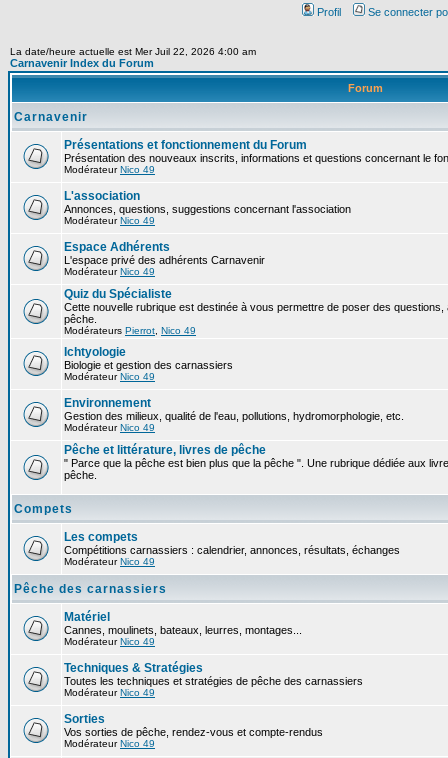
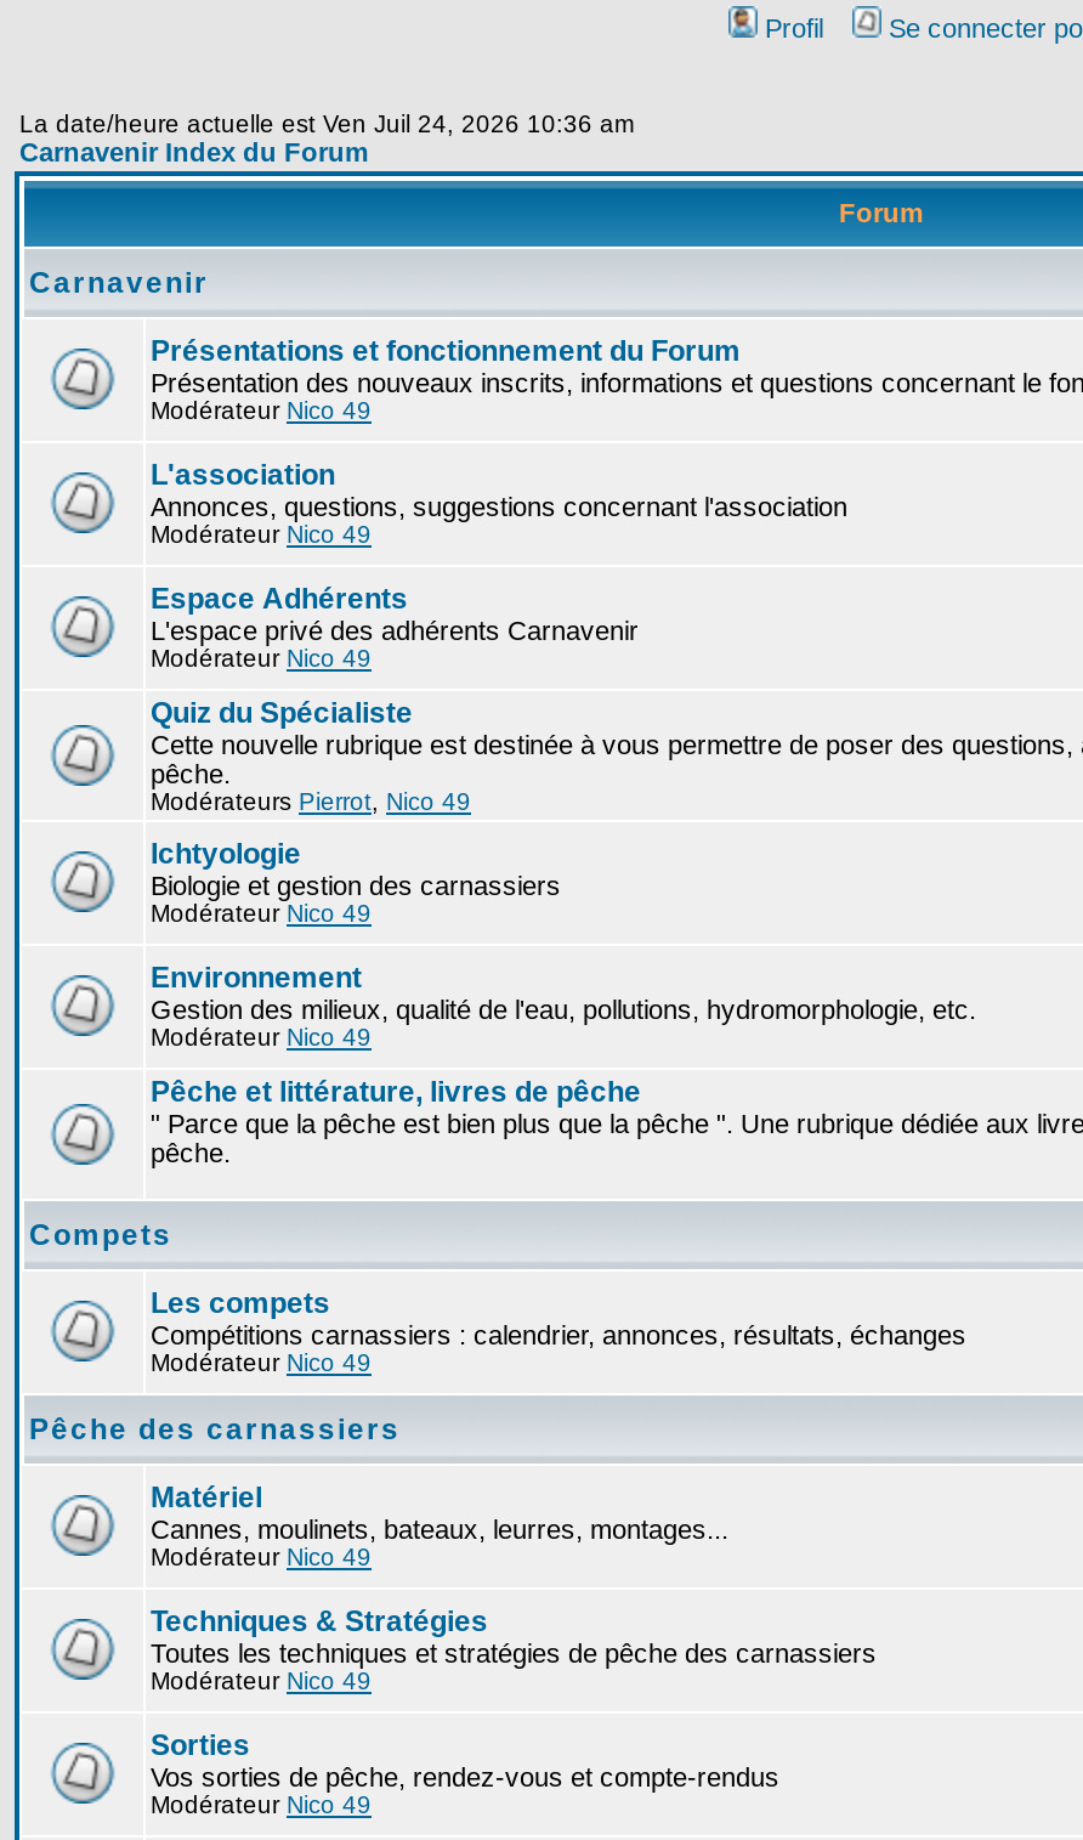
[10,46,256,57] La date/heure actuelle est Mer Juil 22, 2026 4:00 am -> [19,111,634,137] La date/heure actuelle est Ven Juil 24, 2026 10:36 am

